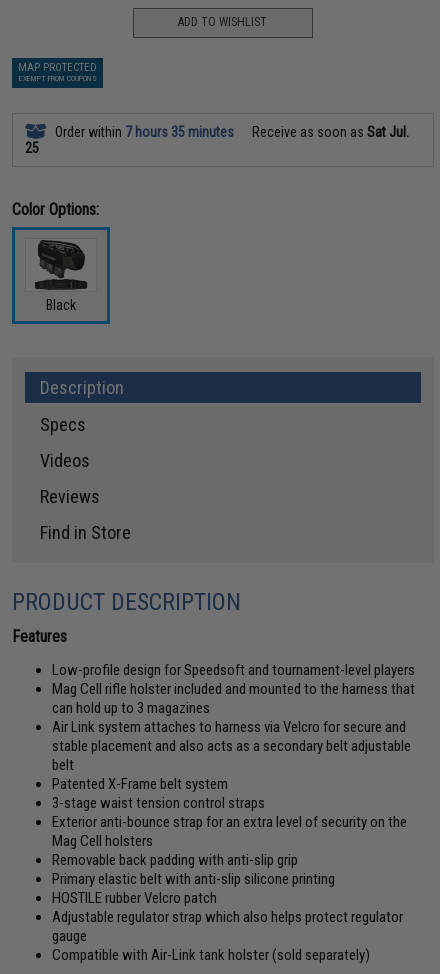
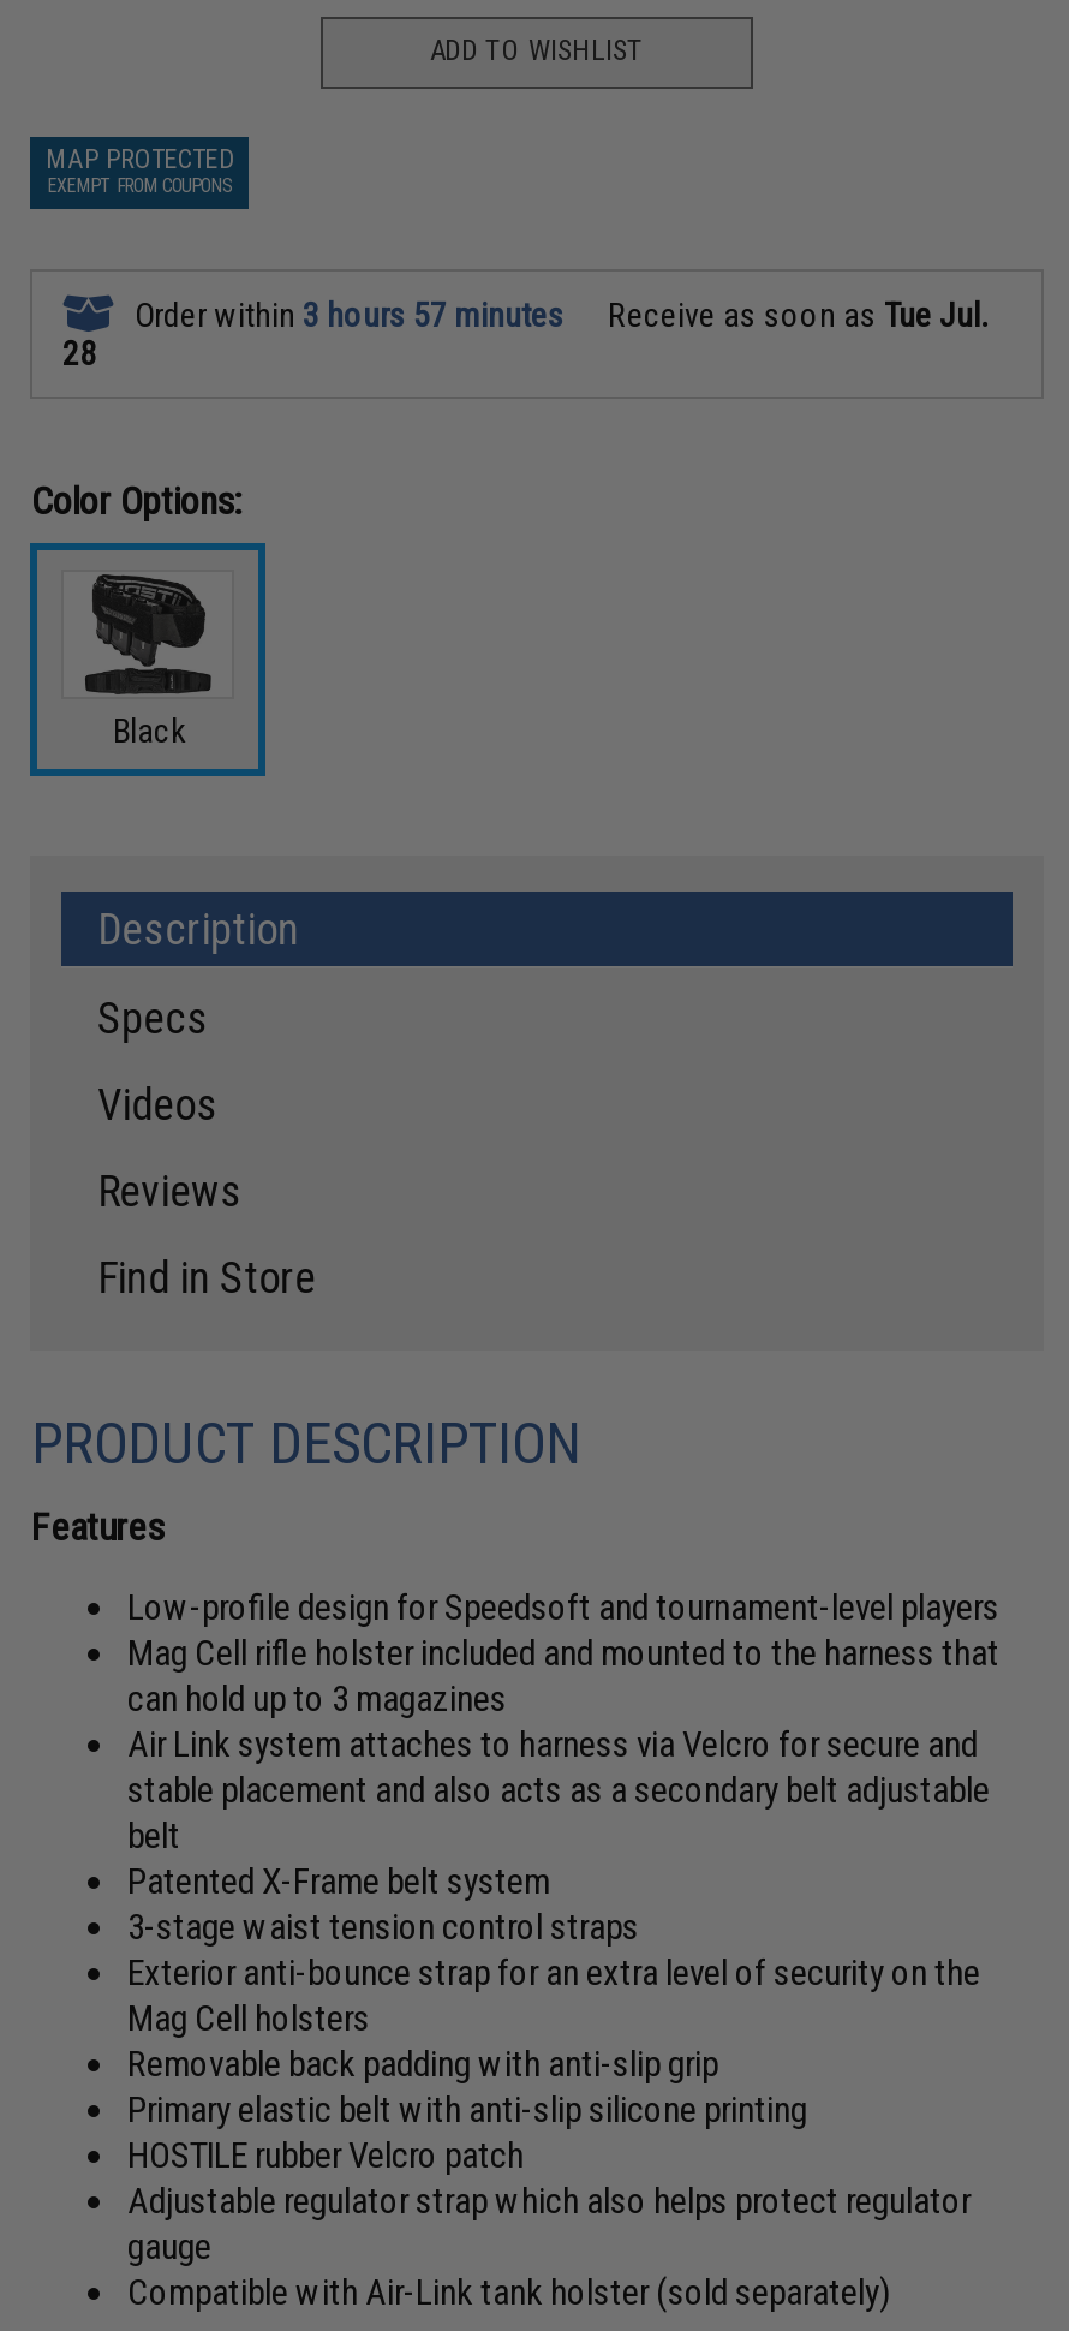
[52,124,234,140] Order within 7 hours 35 minutes -> [127,295,564,333] Order within 3 hours 57 minutes
[249,124,409,140] Receive as soon as Sat Jul. -> [600,295,987,333] Receive as soon as Tue Jul.
[25,140,39,156] 25 -> [62,333,96,372] 28

